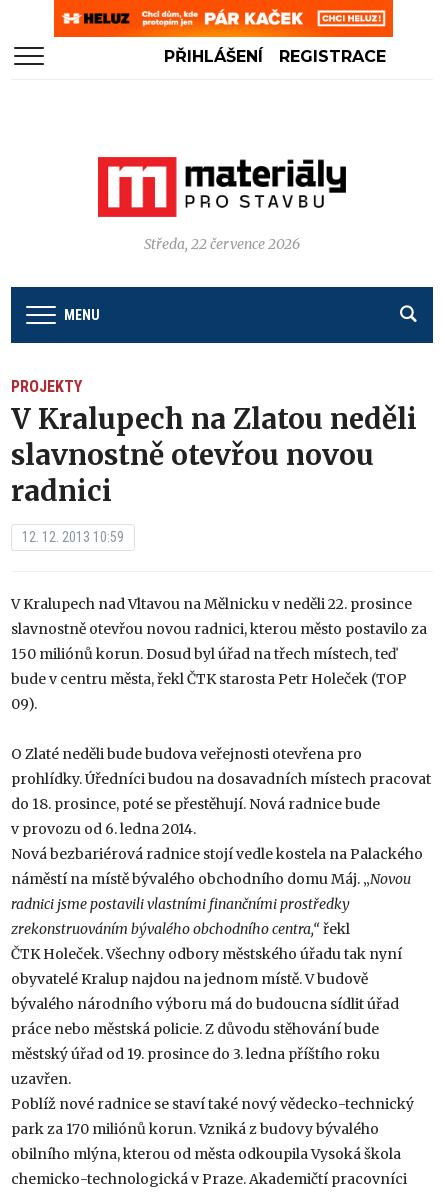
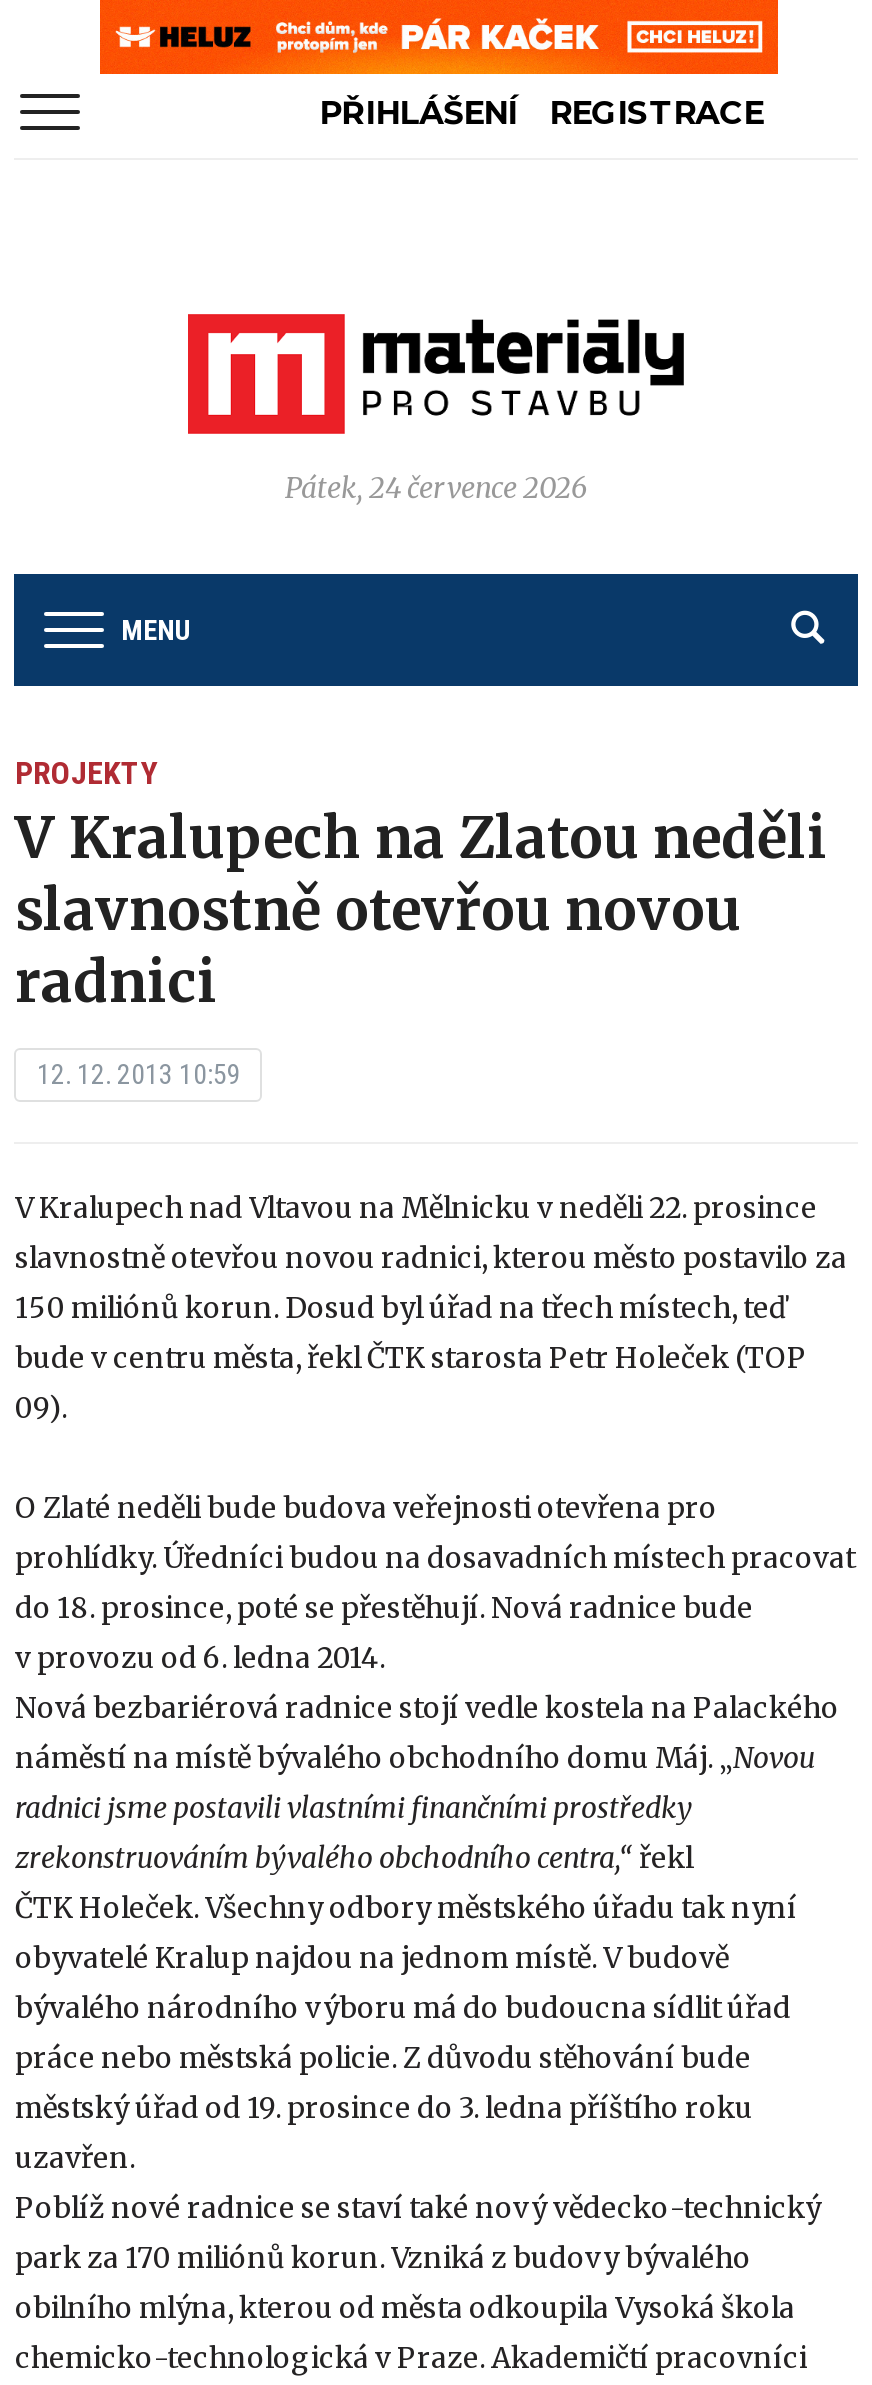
[144,235,300,253] Středa, 22 července 2026 -> [285,470,587,506] Pátek, 24 července 2026

